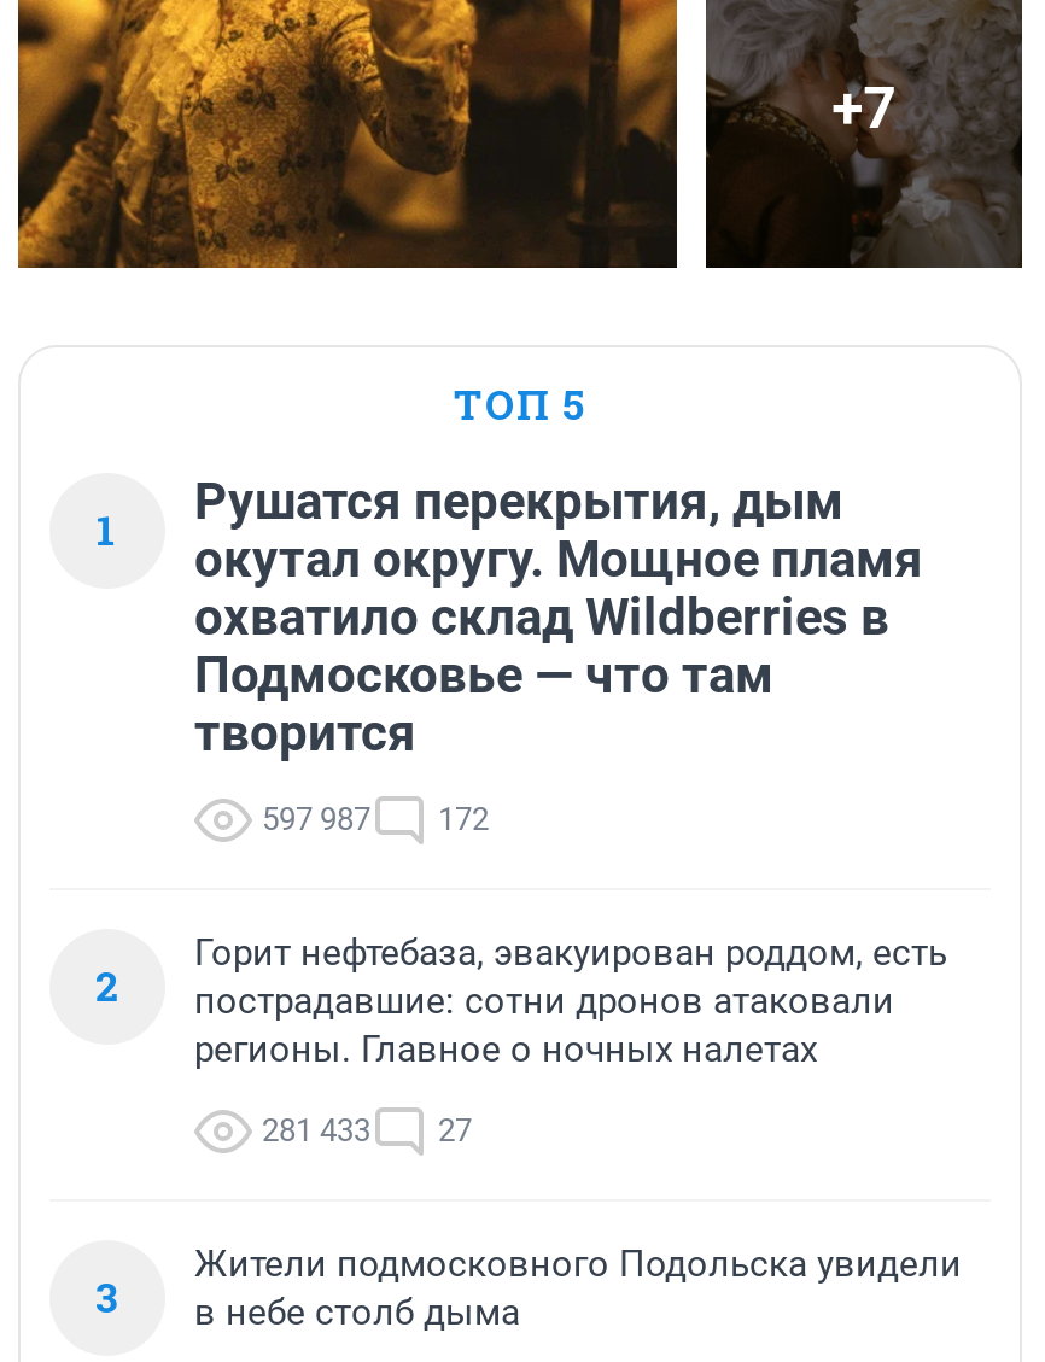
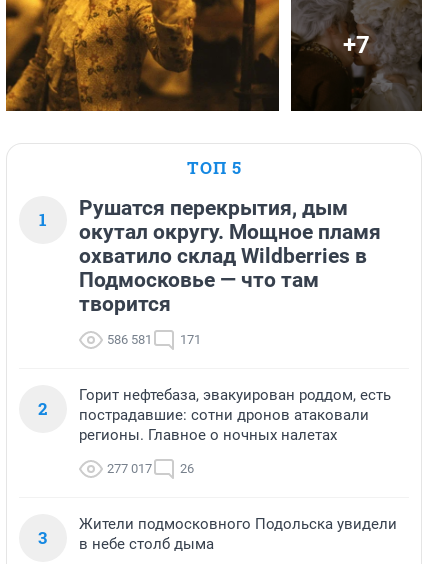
[262,800,370,836] 597 987 -> [107,332,152,347] 586 581
[438,800,489,836] 172 -> [180,332,201,347] 171
[262,1111,370,1148] 281 433 -> [107,461,152,476] 277 017
[438,1111,472,1148] 27 -> [180,461,194,476] 26

